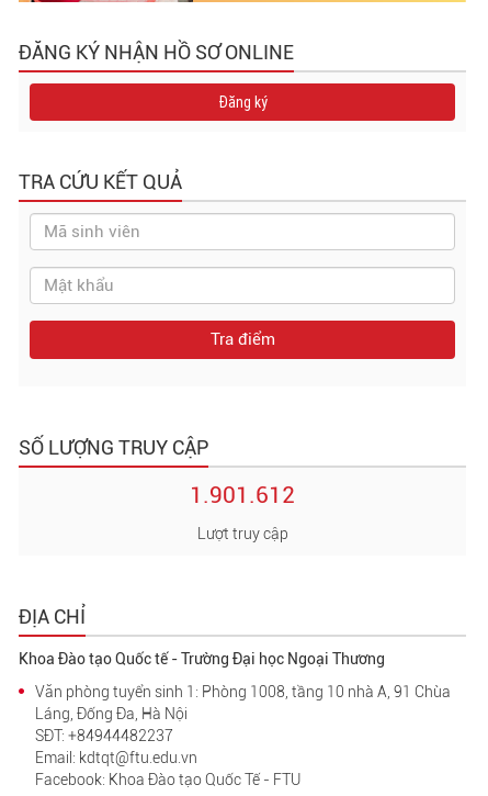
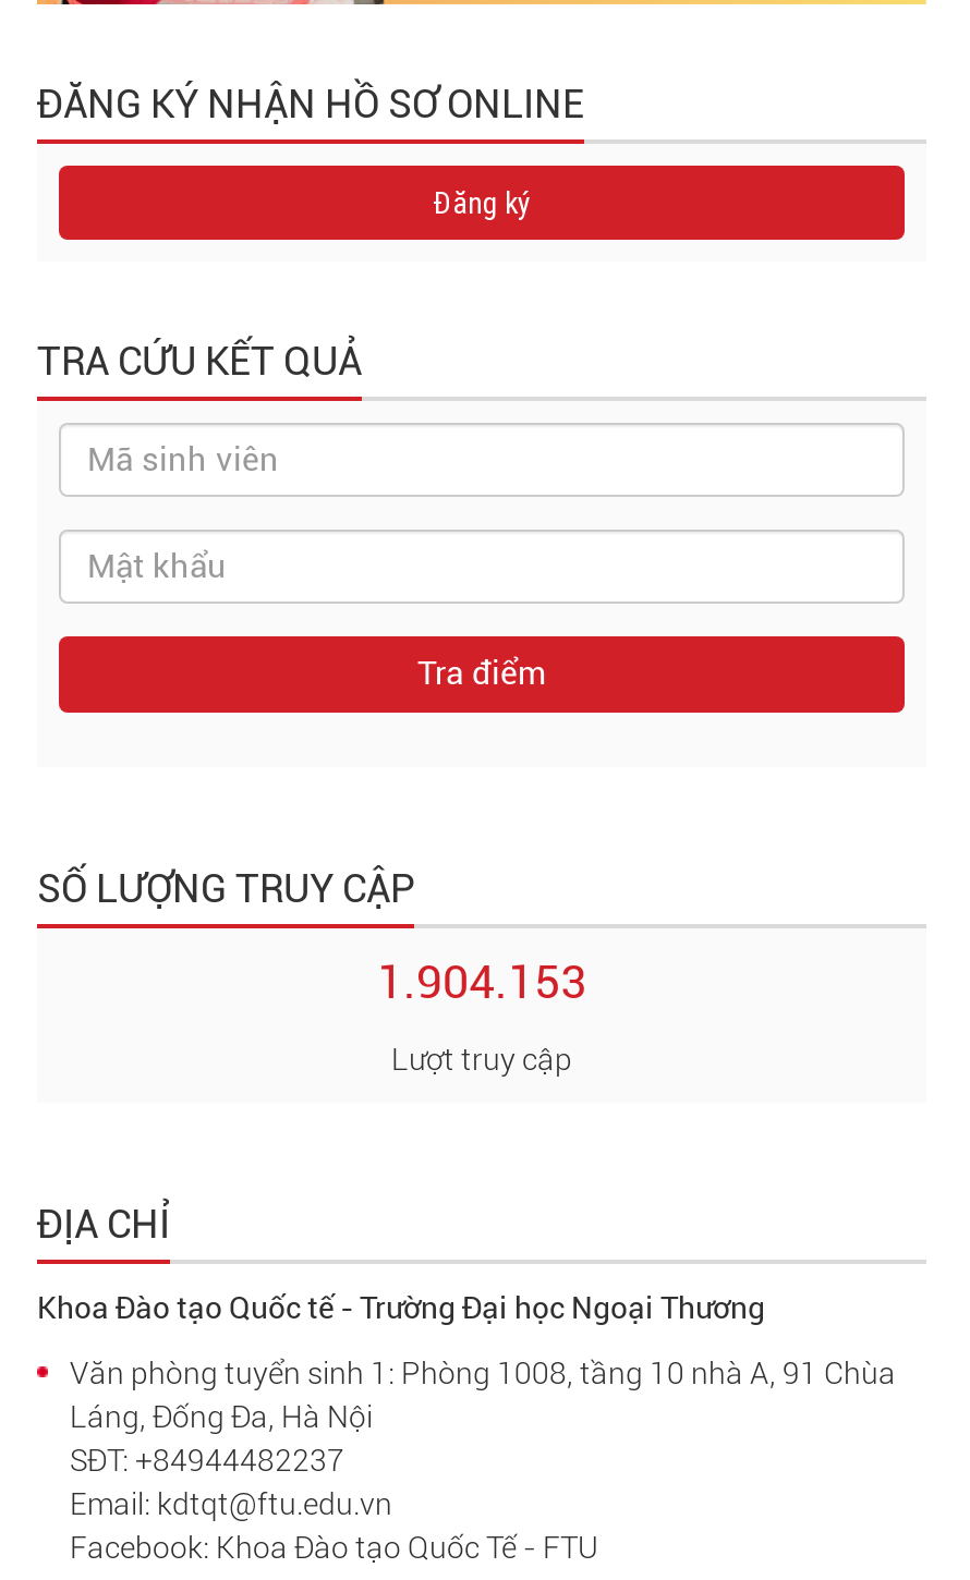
[190,481,295,508] 1.901.612 -> [377,955,586,1009] 1.904.153

